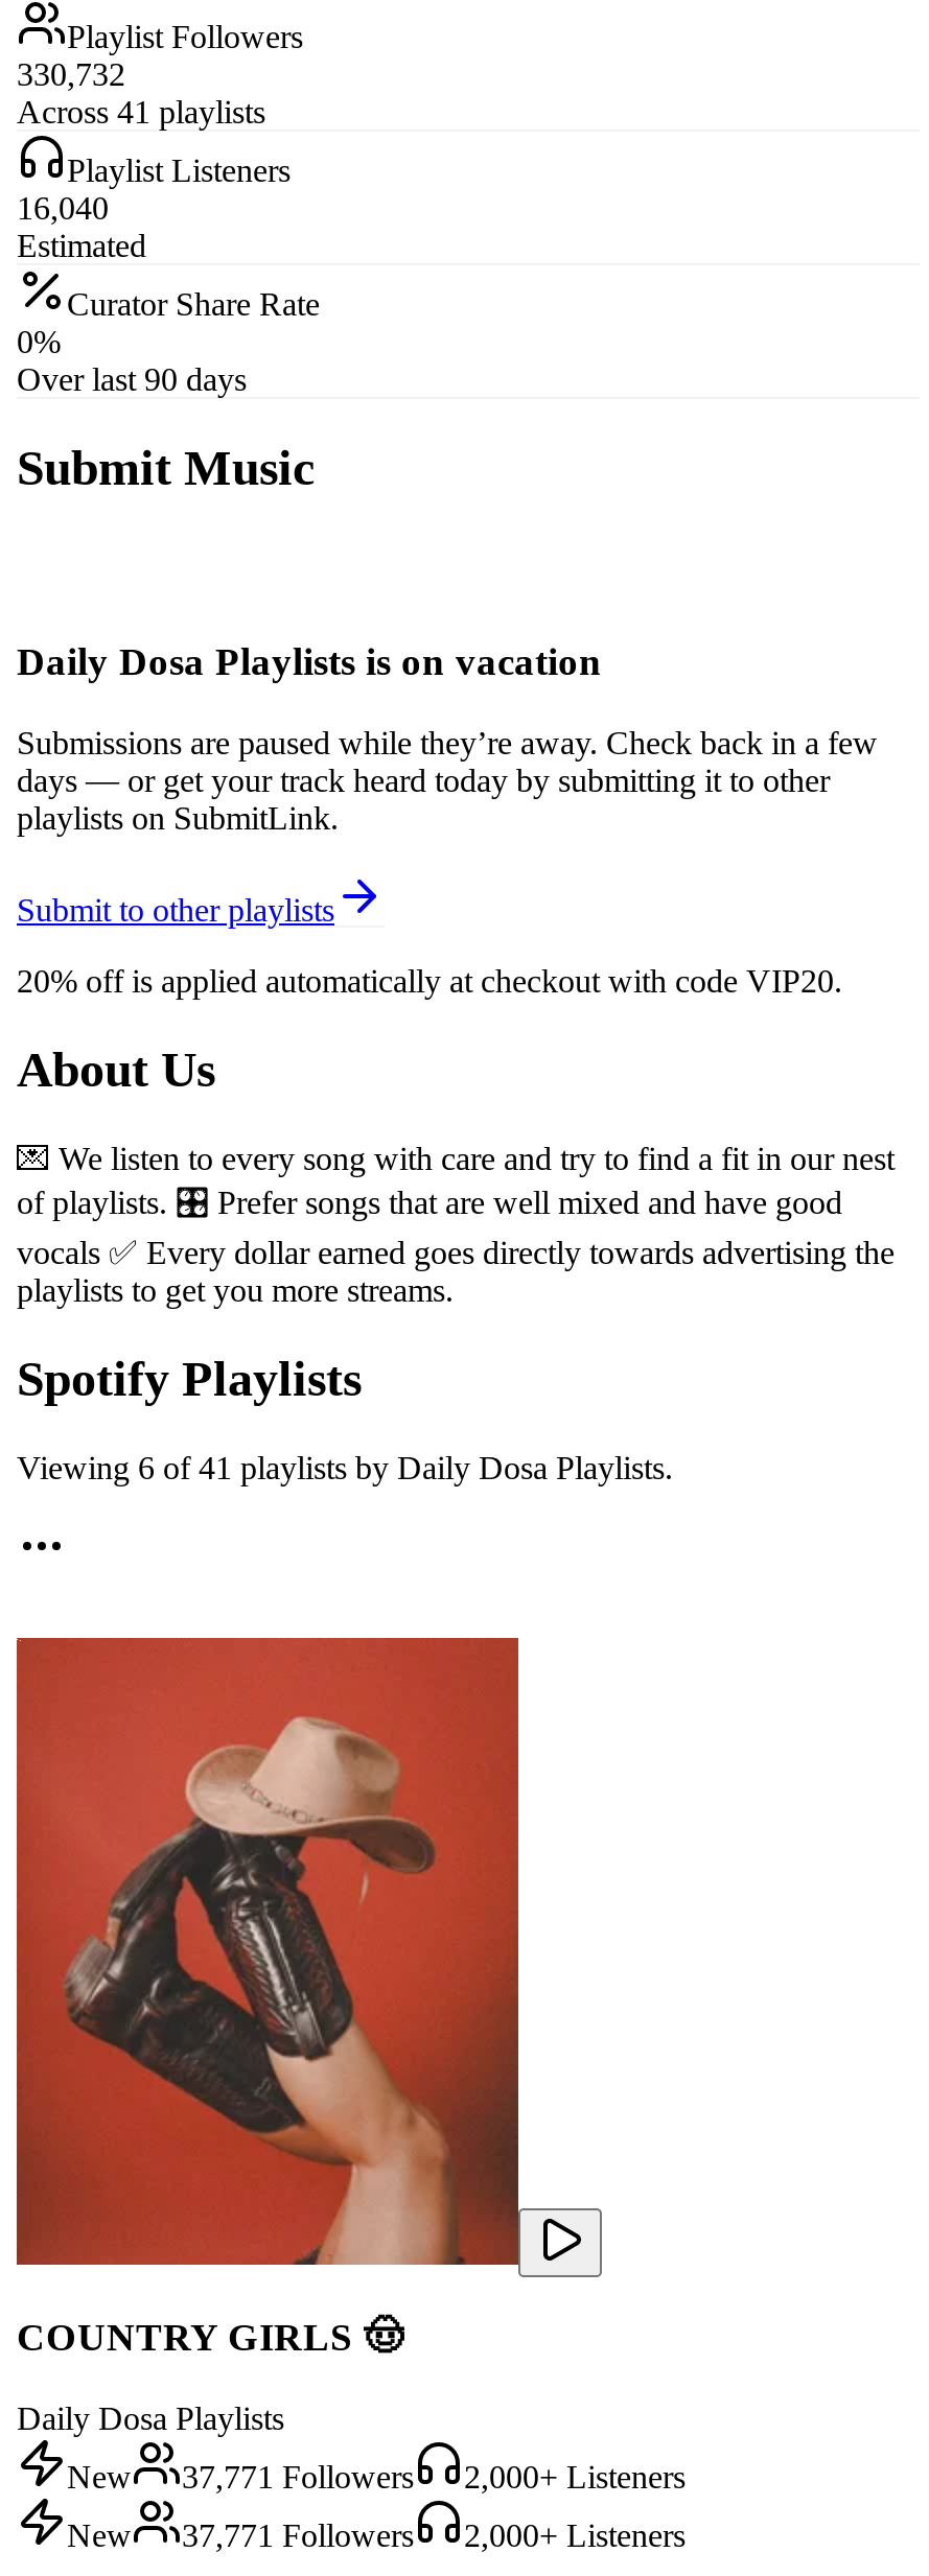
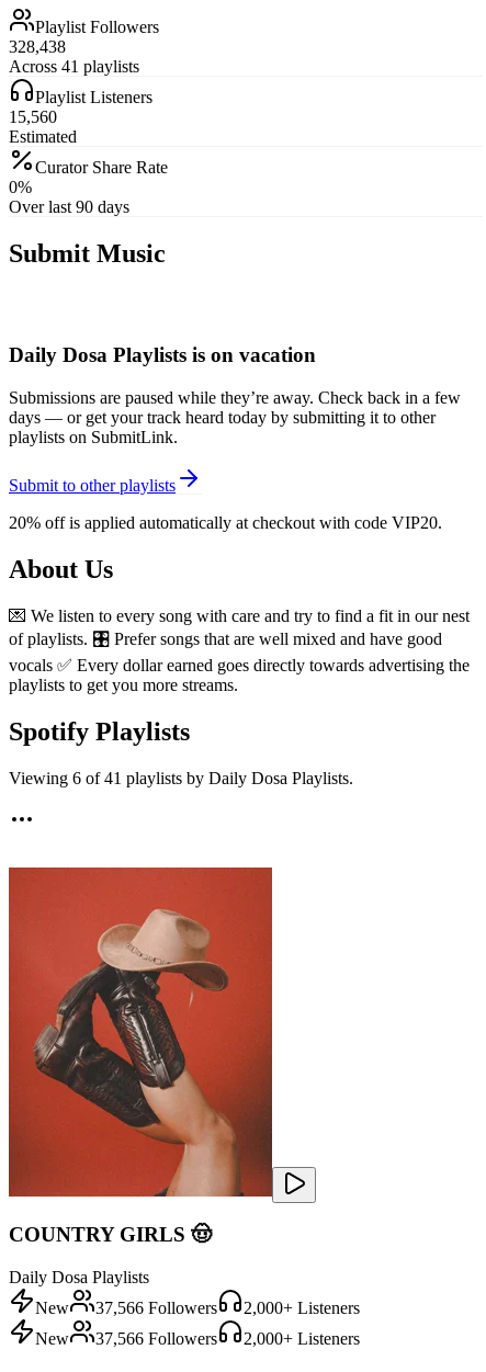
[17,56,125,92] 330,732 -> [9,37,66,56] 328,438
[17,190,109,225] 16,040 -> [9,107,57,126] 15,560
[67,2459,686,2495] New 37,771 Followers 2,000+ Listeners -> [35,1299,360,1317] New 37,566 Followers 2,000+ Listeners
[67,2518,686,2553] New 37,771 Followers 2,000+ Listeners -> [35,1329,360,1348] New 37,566 Followers 2,000+ Listeners

